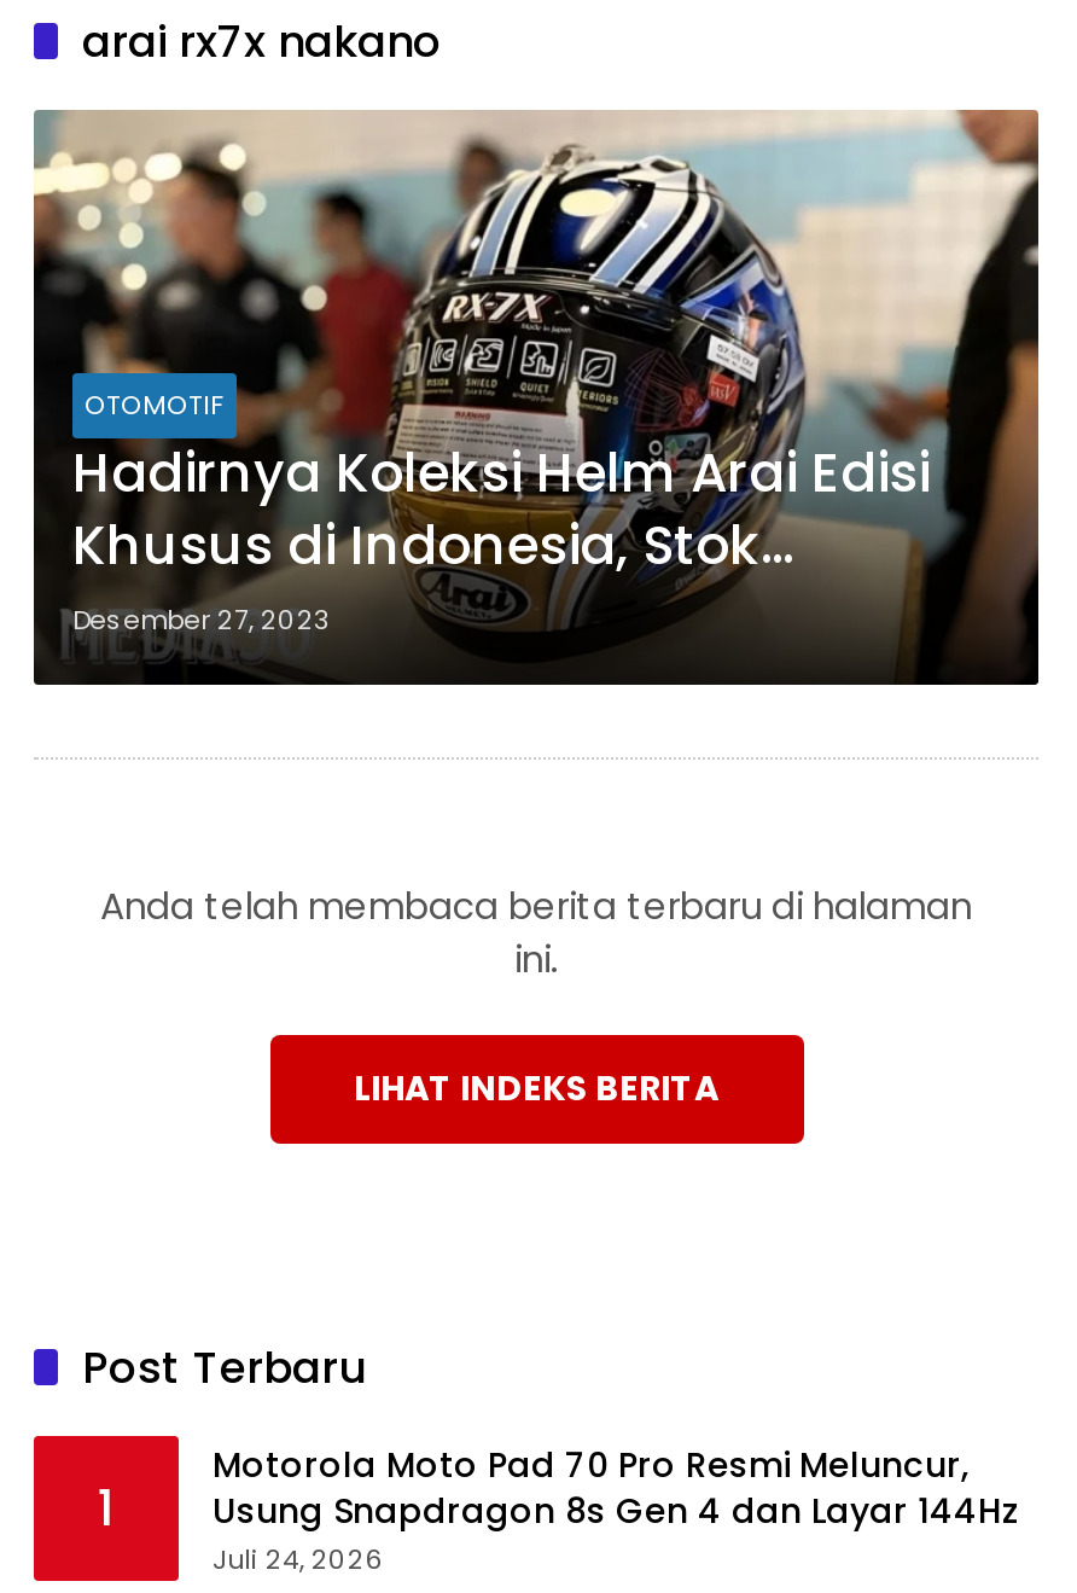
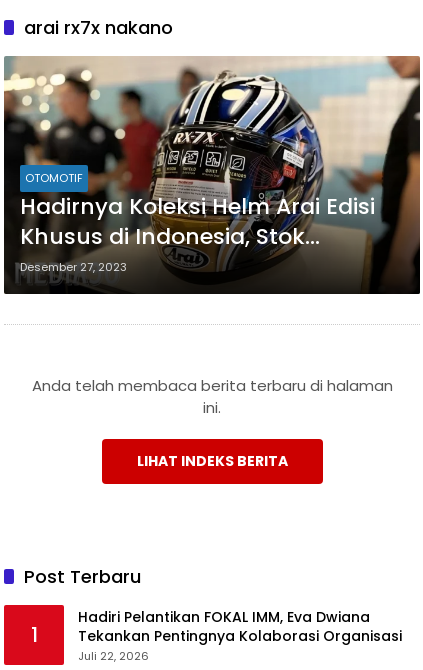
[213,1440,1019,1578] Motorola Moto Pad 70 Pro Resmi Meluncur, | Usung Snapdragon 8s Gen 4 dan Layar 144Hz | Juli 24, 2026 -> [78,607,402,664] Hadiri Pelantikan FOKAL IMM, Eva Dwiana | Tekankan Pentingnya Kolaborasi Organisasi | Juli 22, 2026

